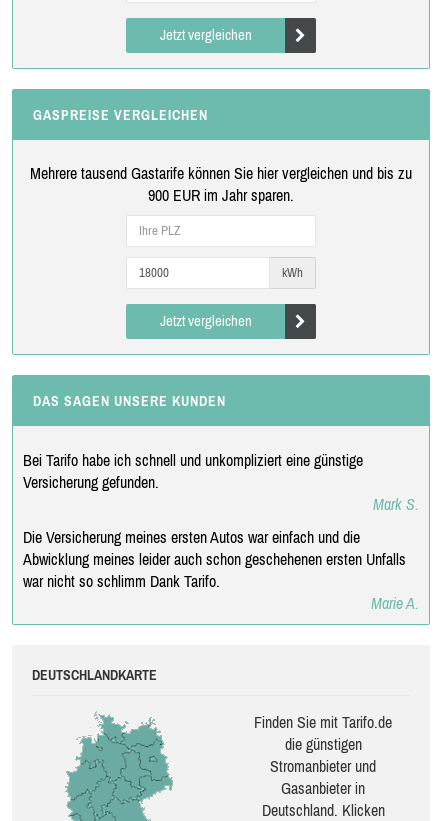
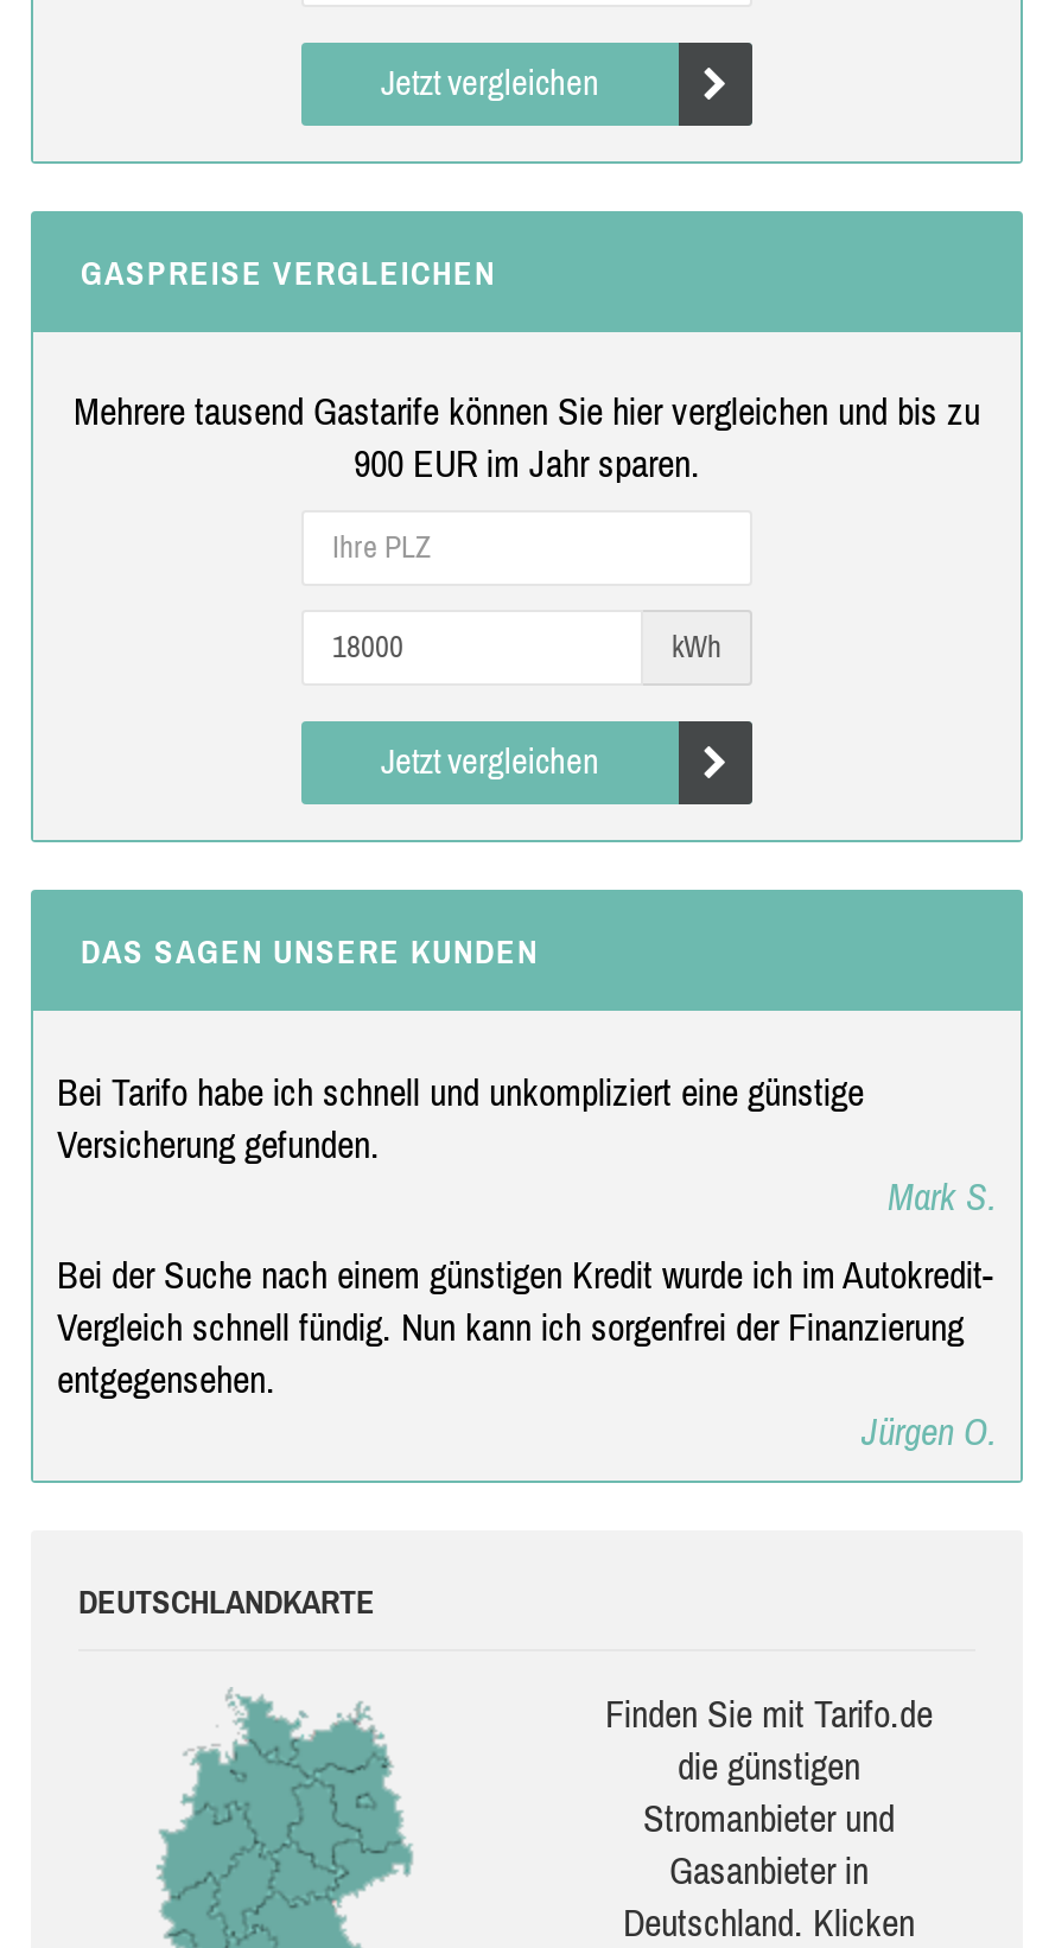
[23,528,419,612] Die Versicherung meines ersten Autos war einfach und die | Abwicklung meines leider auch schon geschehenen ersten Unfalls | war nicht so schlimm Dank Tarifo. | Marie A. -> [57,1252,997,1451] Bei der Suche nach einem günstigen Kredit wurde ich im Autokredit- | Vergleich schnell fündig. Nun kann ich sorgenfrei der Finanzierung | entgegensehen. | Jürgen O.

